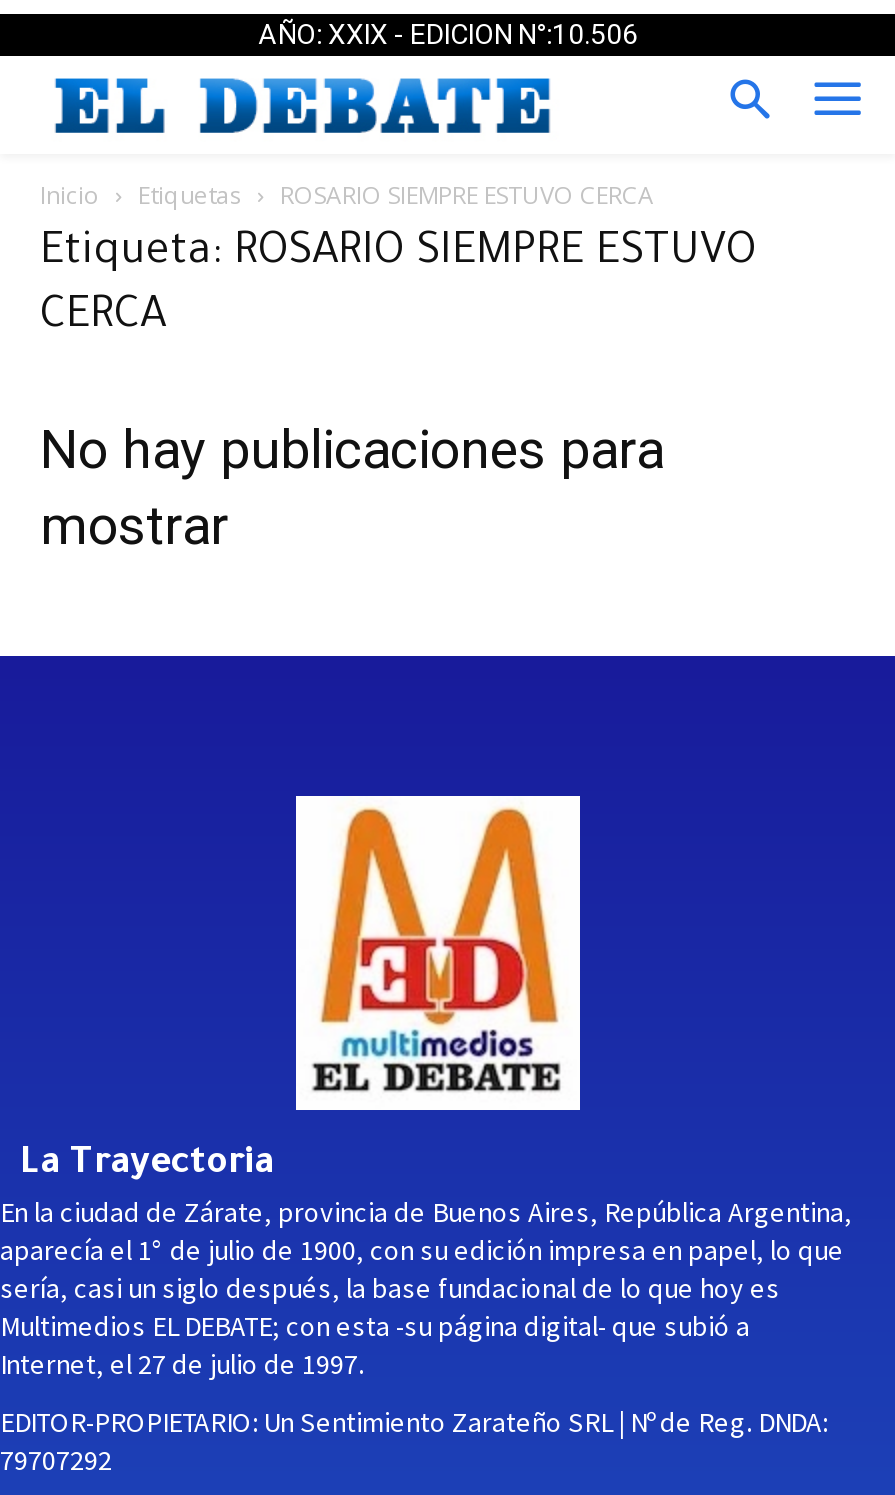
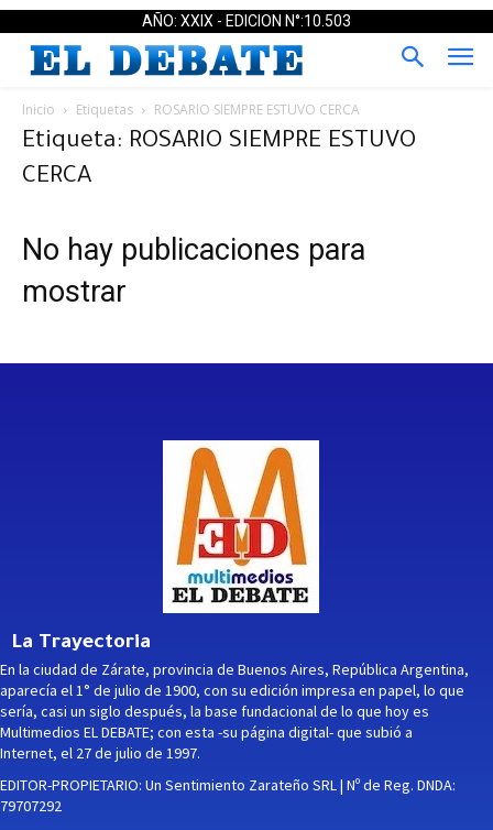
[258,18,638,50] AÑO: XXIX - EDICION N°:10.506 -> [142,12,351,30] AÑO: XXIX - EDICION N°:10.503

